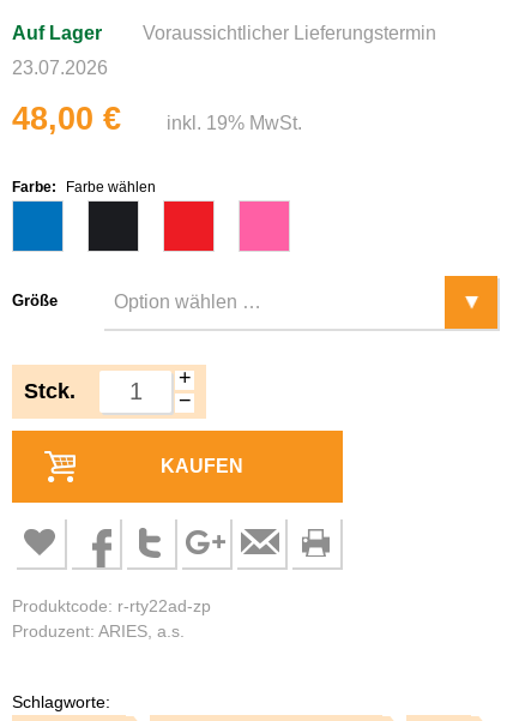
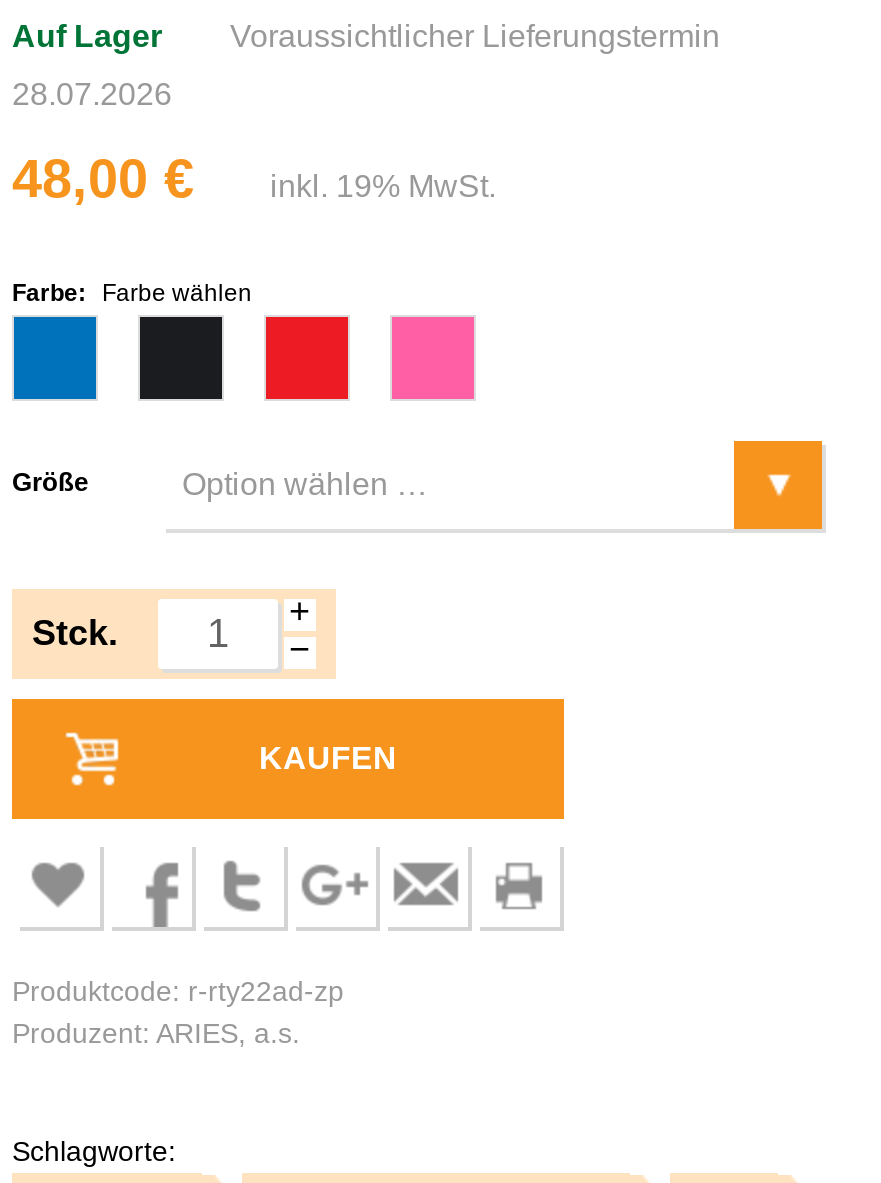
[12,58,108,78] 23.07.2026 -> [12,77,172,111] 28.07.2026

